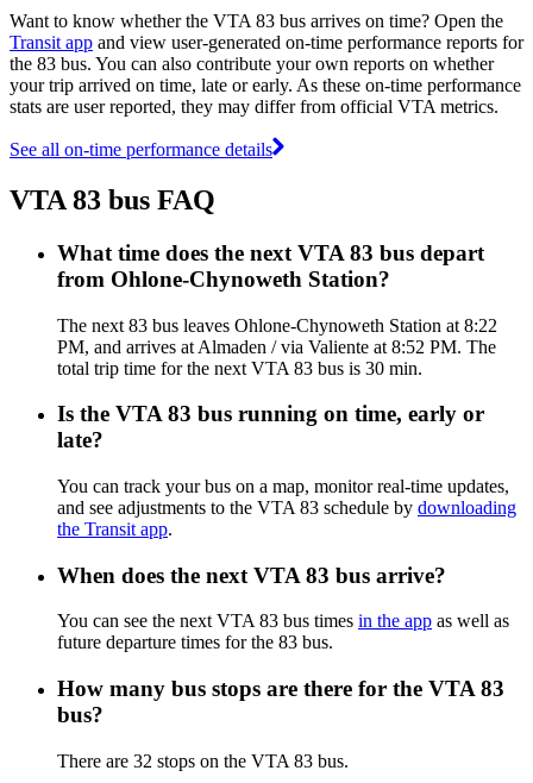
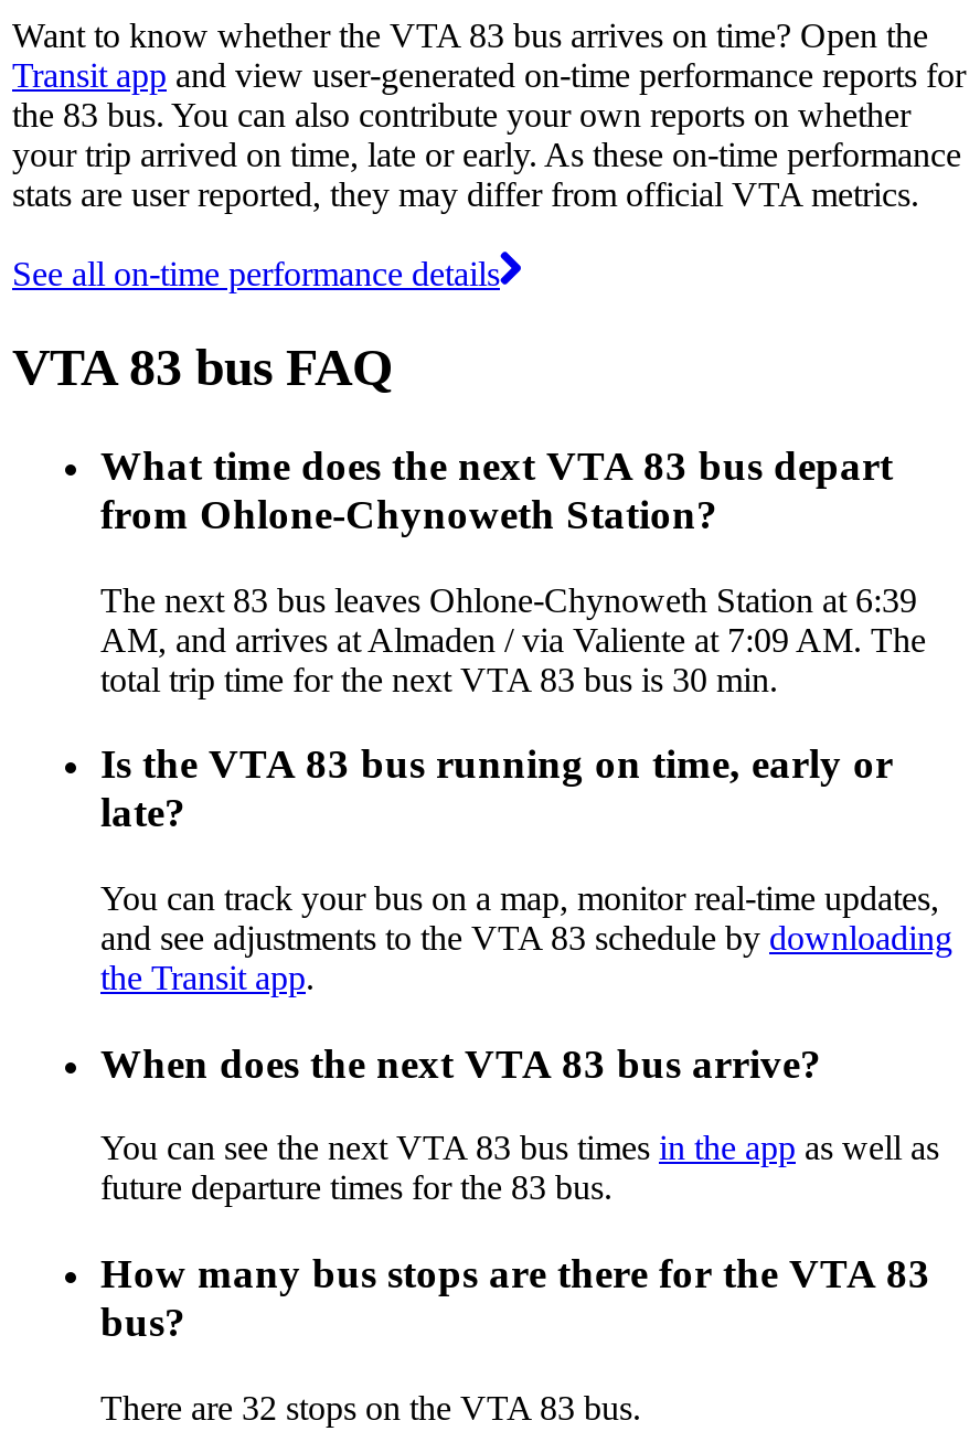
[57,315,497,335] The next 83 bus leaves Ohlone-Chynoweth Station at 8:22 -> [100,580,917,618] The next 83 bus leaves Ohlone-Chynoweth Station at 6:39
[57,336,496,356] PM, and arrives at Almaden / via Valiente at 8:52 PM. The -> [100,620,926,658] AM, and arrives at Almaden / via Valiente at 7:09 AM. The

